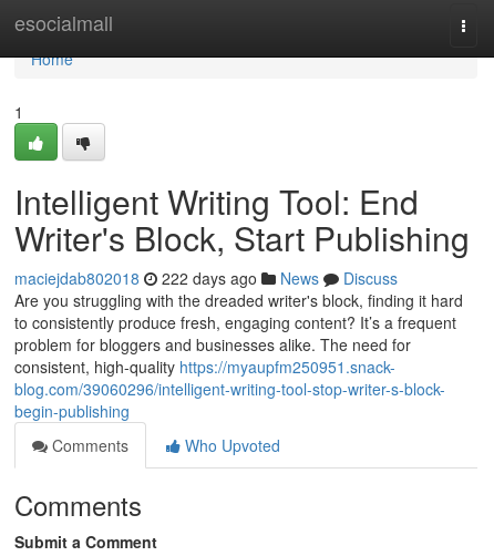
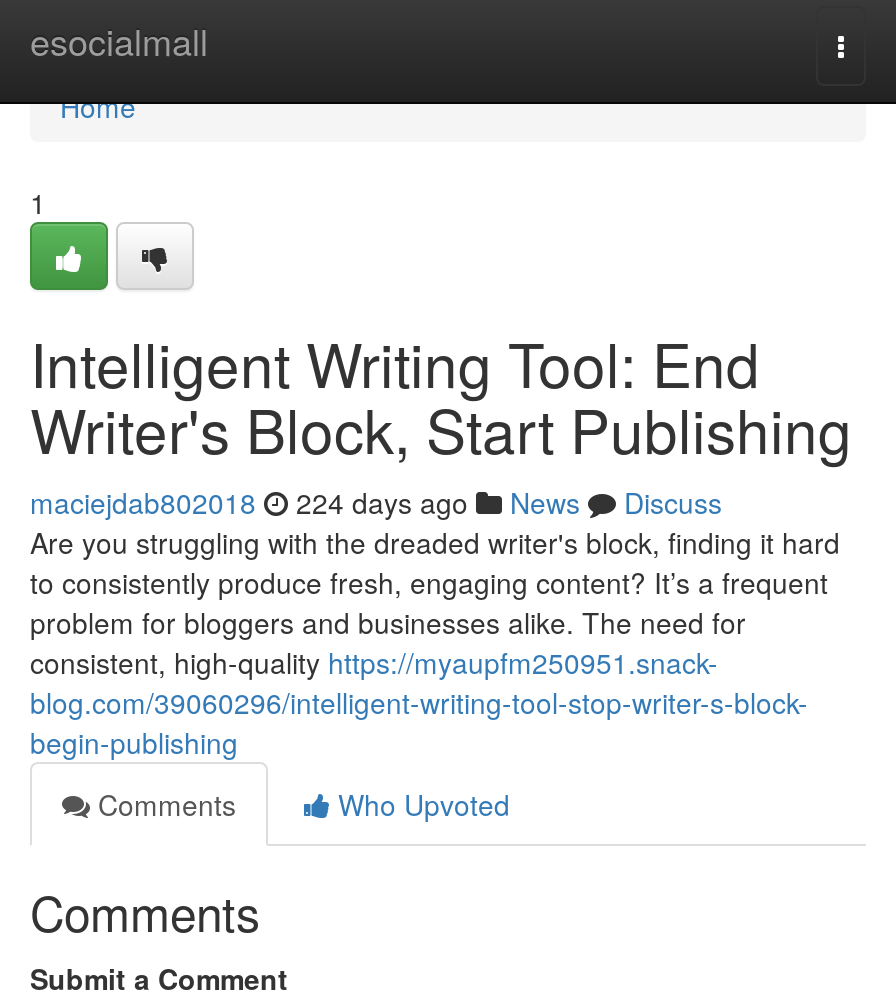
[14,267,398,289] maciejdab802018 222 days ago News Discuss -> [30,482,722,522] maciejdab802018 224 days ago News Discuss

